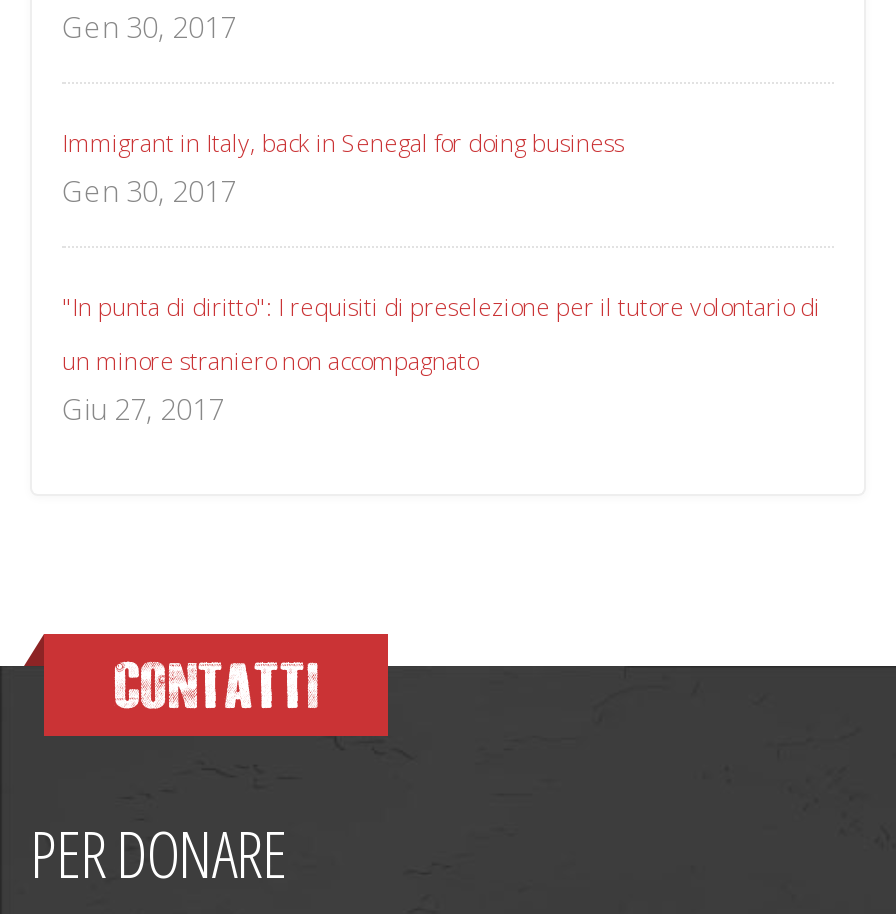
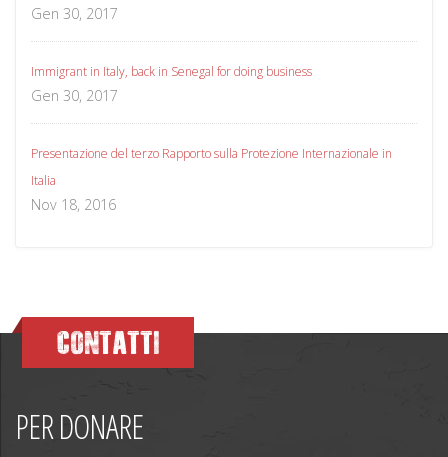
[62,291,820,325] "In punta di diritto": I requisiti di preselezione per il tutore volontario di -> [31,145,392,162] Presentazione del terzo Rapporto sulla Protezione Internazionale in
[62,345,478,429] un minore straniero non accompagnato | Giu 27, 2017 -> [31,172,116,214] Italia | Nov 18, 2016

